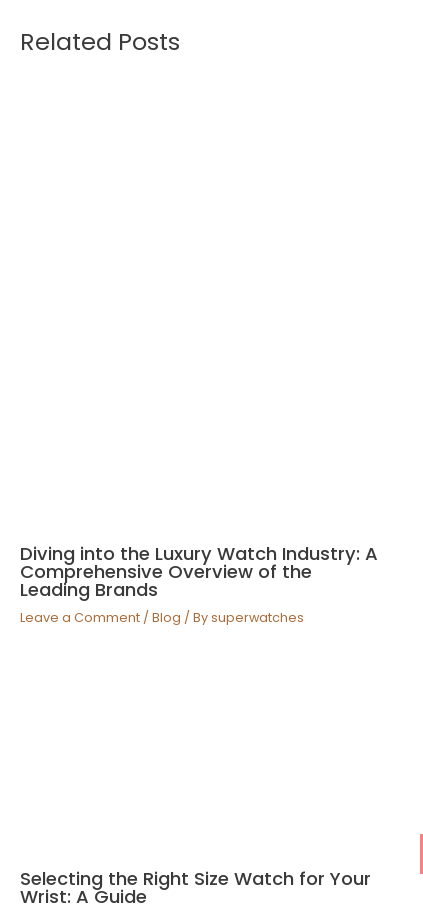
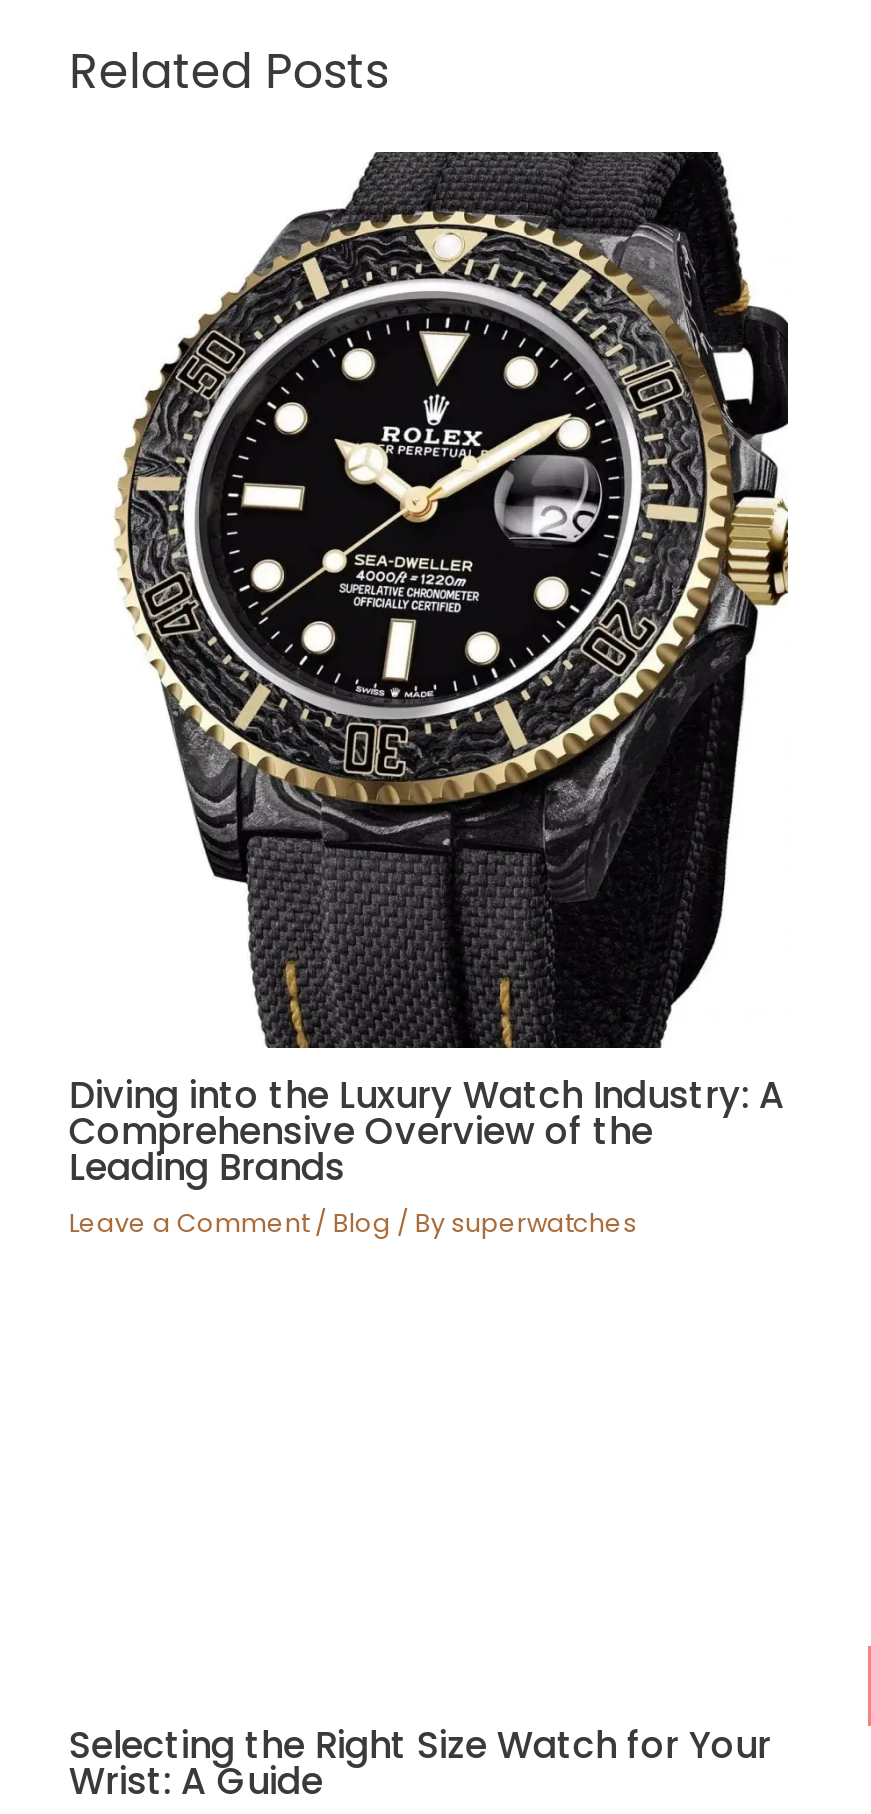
none -> [114,150,790,1050] [image]

